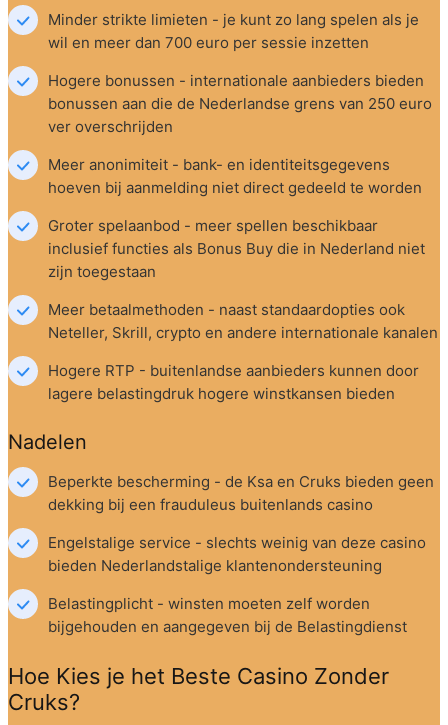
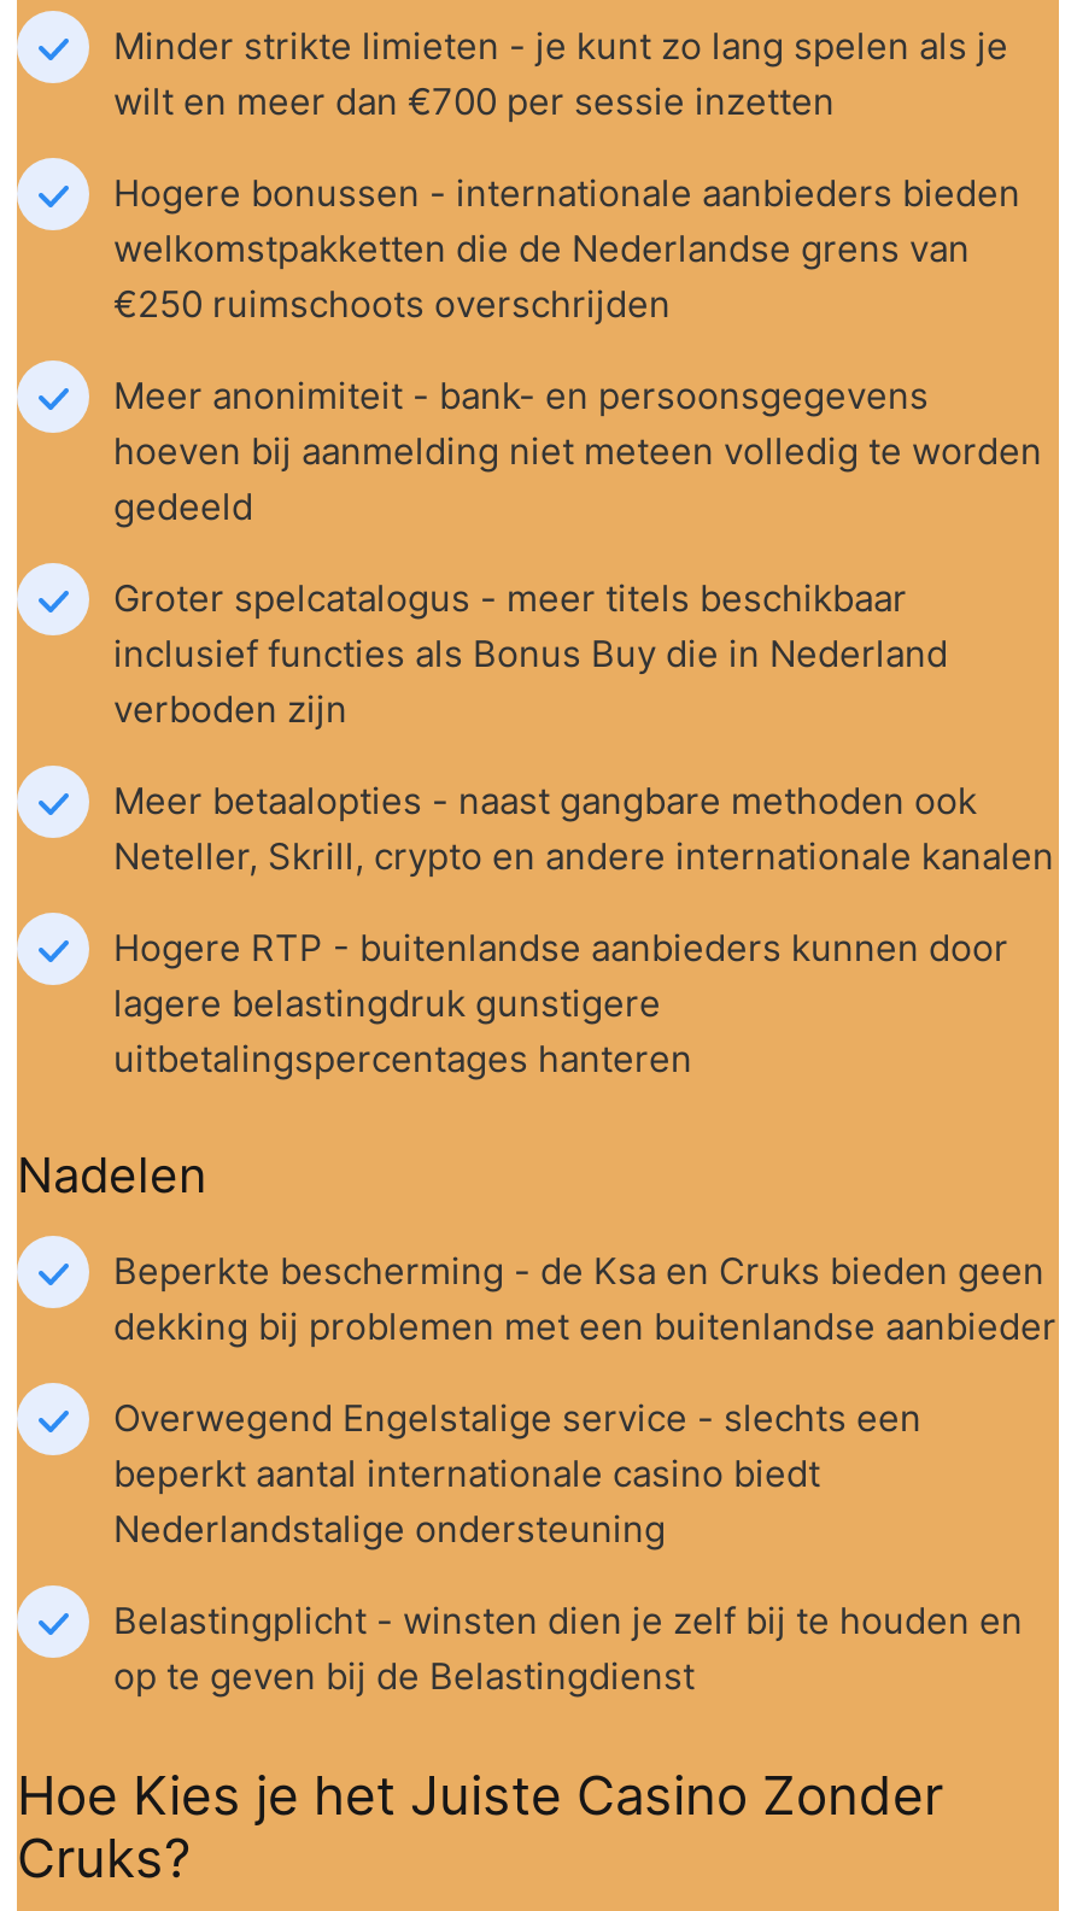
[48,33,369,52] wil en meer dan 700 euro per sessie inzetten -> [113,78,835,124] wilt en meer dan €700 per sessie inzetten
[48,94,432,136] bonussen aan die de Nederlandse grens van 250 euro | ver overschrijden -> [113,225,970,327] welkomstpakketten die de Nederlandse grens van | €250 ruimschoots overschrijden
[48,155,422,197] Meer anonimiteit - bank- en identiteitsgegevens | hoeven bij aanmelding niet direct gedeeld te worden -> [113,373,1042,529] Meer anonimiteit - bank- en persoonsgegevens | hoeven bij aanmelding niet meteen volledig te worden | gedeeld
[48,216,425,281] Groter spelaanbod - meer spellen beschikbaar | inclusief functies als Bonus Buy die in Nederland niet | zijn toegestaan -> [113,575,948,732] Groter spelcatalogus - meer titels beschikbaar | inclusief functies als Bonus Buy die in Nederland | verboden zijn
[48,300,405,319] Meer betaalmethoden - naast standaardopties ook -> [113,778,977,823] Meer betaalopties - naast gangbare methoden ook
[48,384,395,403] lagere belastingdruk hogere winstkansen bieden -> [113,980,692,1081] lagere belastingdruk gunstigere | uitbetalingspercentages hanteren
[48,495,373,514] dekking bij een frauduleus buitenlands casino -> [113,1303,1056,1349] dekking bij problemen met een buitenlandse aanbieder
[48,533,426,575] Engelstalige service - slechts weinig van deze casino | bieden Nederlandstalige klantenondersteuning -> [113,1395,921,1552] Overwegend Engelstalige service - slechts een | beperkt aantal internationale casino biedt | Nederlandstalige ondersteuning
[48,594,407,636] Belastingplicht - winsten moeten zelf worden | bijgehouden en aangegeven bij de Belastingdienst -> [113,1598,1023,1699] Belastingplicht - winsten dien je zelf bij te houden en | op te geven bij de Belastingdienst
[8,663,389,689] Hoe Kies je het Beste Casino Zonder -> [17,1764,943,1827] Hoe Kies je het Juiste Casino Zonder

